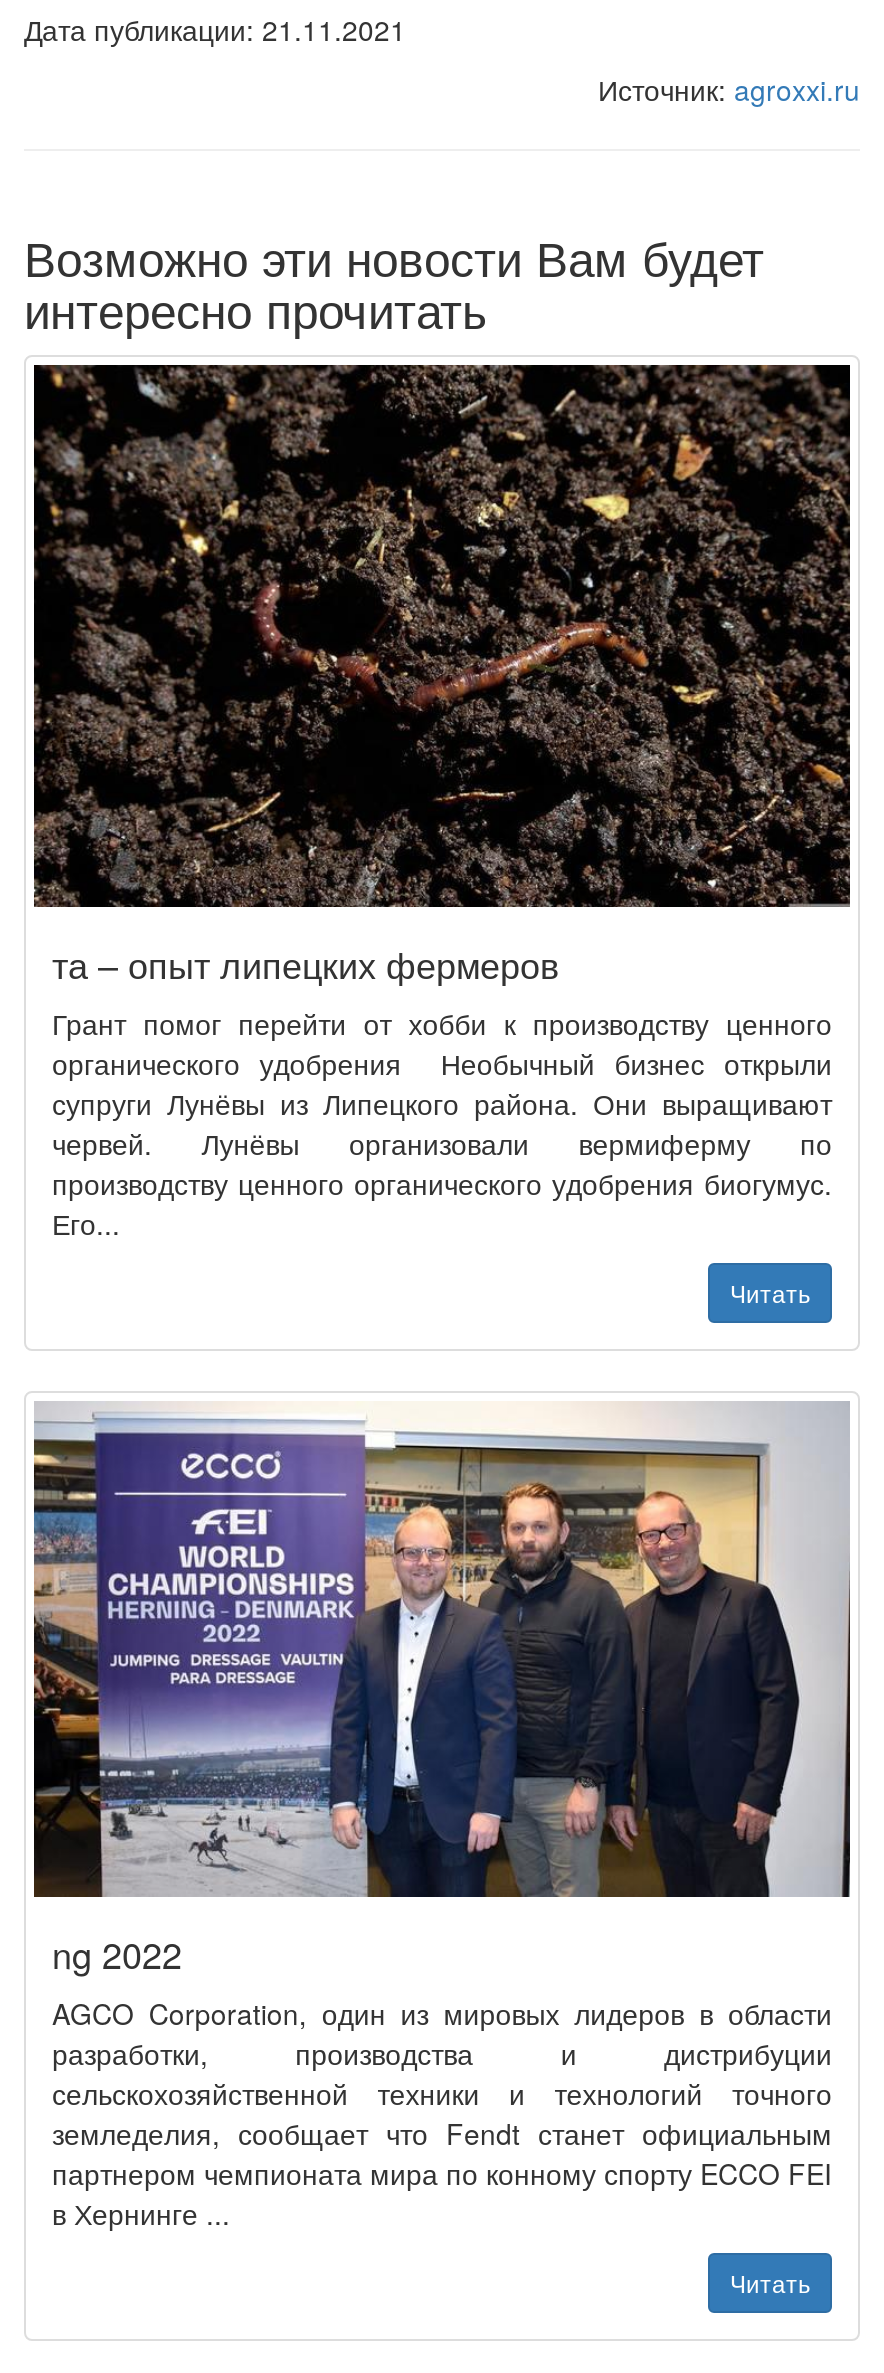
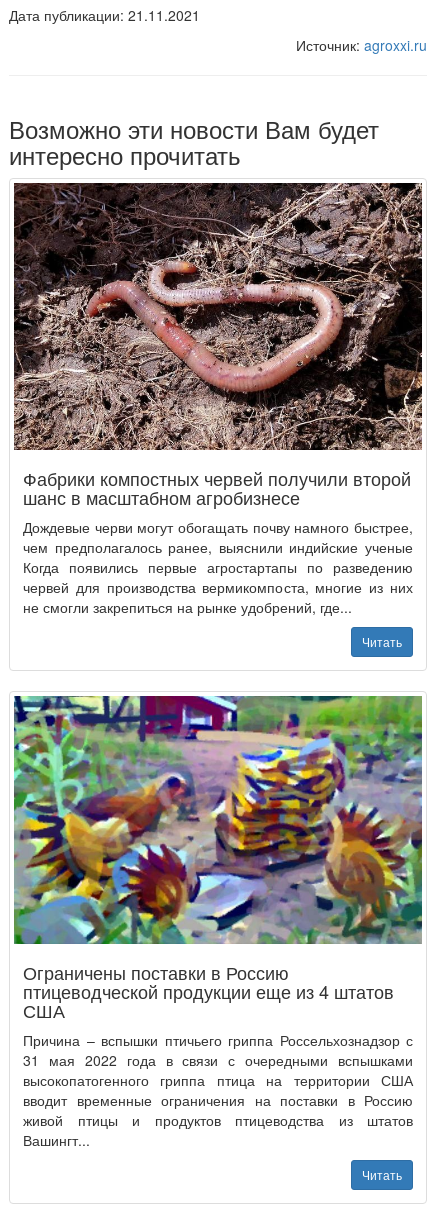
[32,365,852,1243] [image] | та – опыт липецких фермеров | Грант помог перейти от хобби к производству ценного | органического удобрения Необычный бизнес открыли | супруги Лунёвы из Липецкого района. Они выращивают | червей. Лунёвы организовали вермиферму по | производству ценного органического удобрения биогумус. | Его... -> [13,182,423,617] [image] | Фабрики компостных червей получили второй | шанс в масштабном агробизнесе | Дождевые черви могут обогащать почву намного быстрее, | чем предполагалось ранее, выяснили индийские ученые | Когда появились первые агростартапы по разведению | червей для производства вермикомпоста, многие из них | не смогли закрепиться на рынке удобрений, где...
[32,1403,852,2233] [image] | ng 2022 | AGCO Corporation, один из мировых лидеров в области | разработки, производства и дистрибуции | сельскохозяйственной техники и технологий точного | земледелия, сообщает что Fendt станет официальным | партнером чемпионата мира по конному спорту ECCO FEI | в Хернинге ... -> [13,695,423,1150] [image] | Ограничены поставки в Россию | птицеводческой продукции еще из 4 штатов | США | Причина – вспышки птичьего гриппа Россельхознадзор с | 31 мая 2022 года в связи с очередными вспышками | высокопатогенного гриппа птица на территории США | вводит временные ограничения на поставки в Россию | живой птицы и продуктов птицеводства из штатов | Вашингт...

